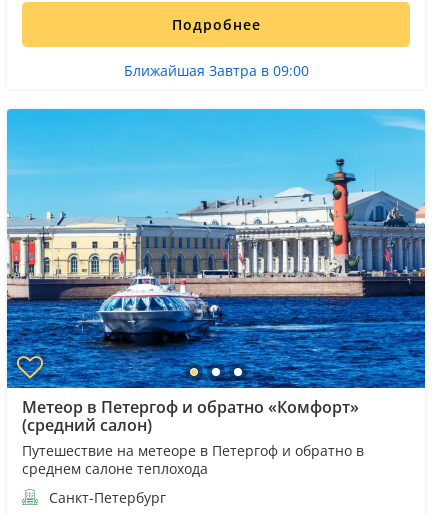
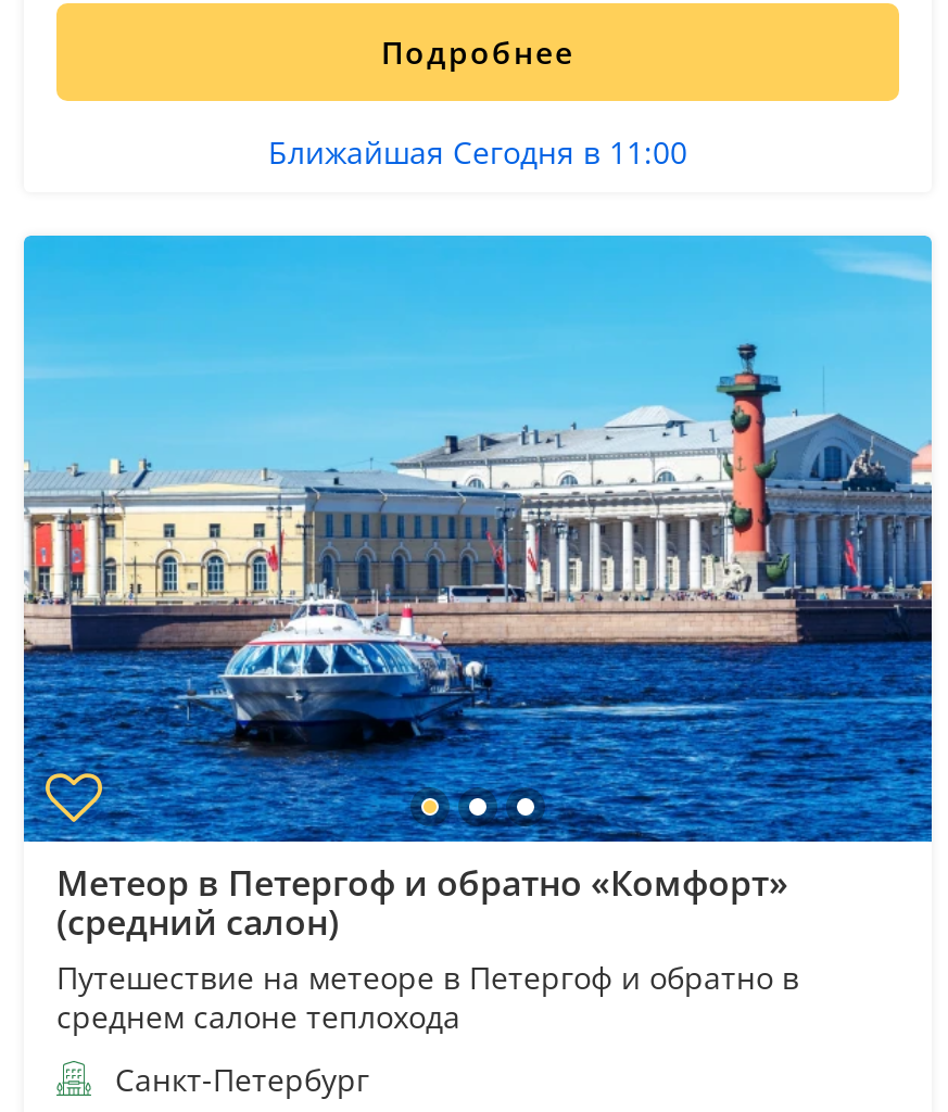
[123,61,308,80] Ближайшая Завтра в 09:00 -> [268,132,687,173] Ближайшая Сегодня в 11:00

